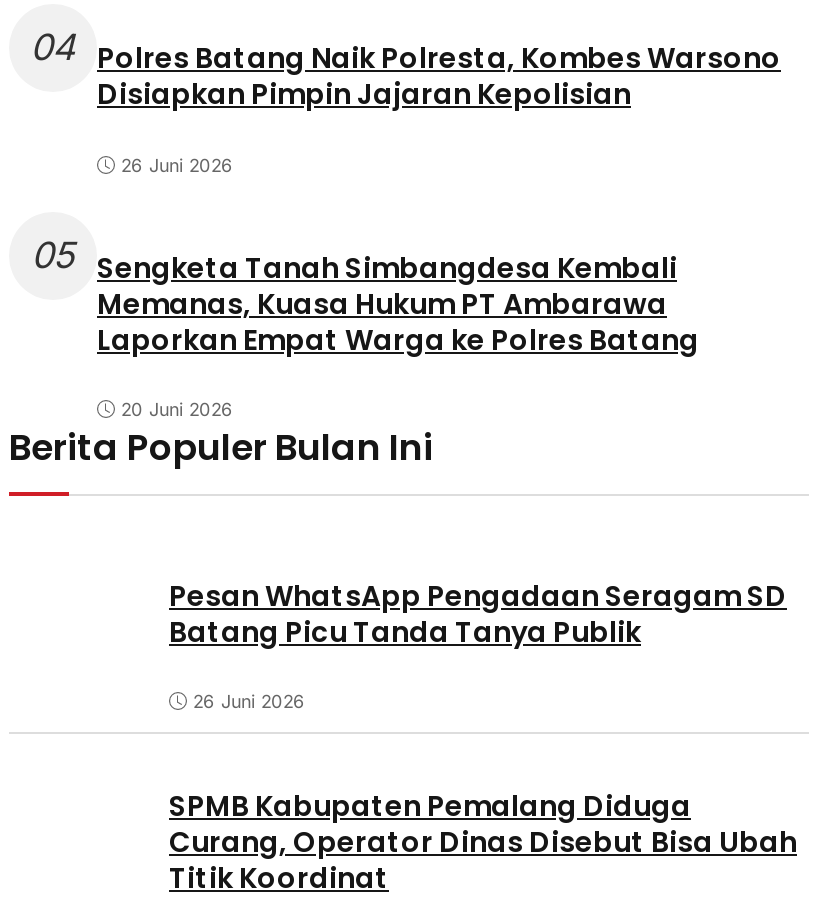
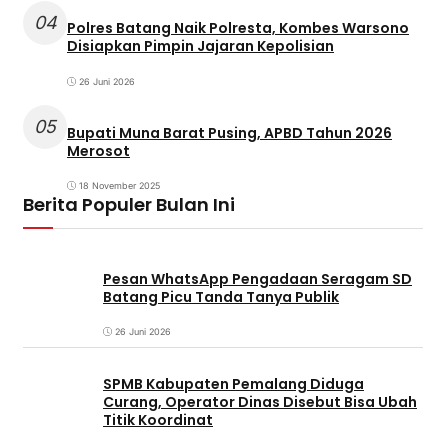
[31,234,699,359] 05 Sengketa Tanah Simbangdesa Kembali | Memanas, Kuasa Hukum PT Ambarawa | Laporkan Empat Warga ke Polres Batang -> [34,116,392,161] 05 Bupati Muna Barat Pusing, APBD Tahun 2026 | Merosot
[121,399,233,421] 20 Juni 2026 -> [79,180,160,191] 18 November 2025

